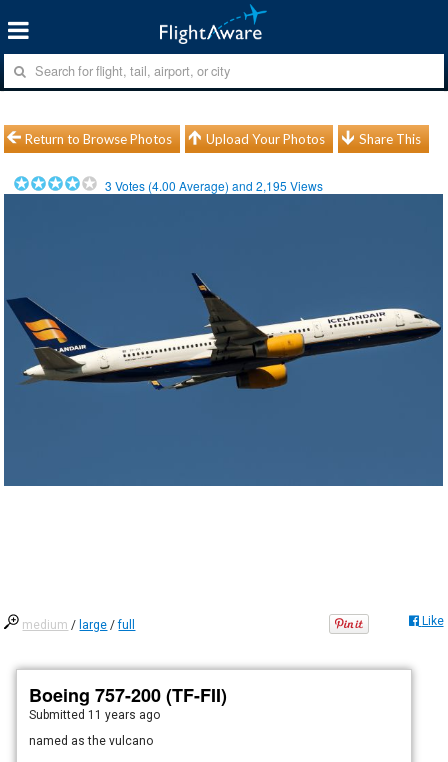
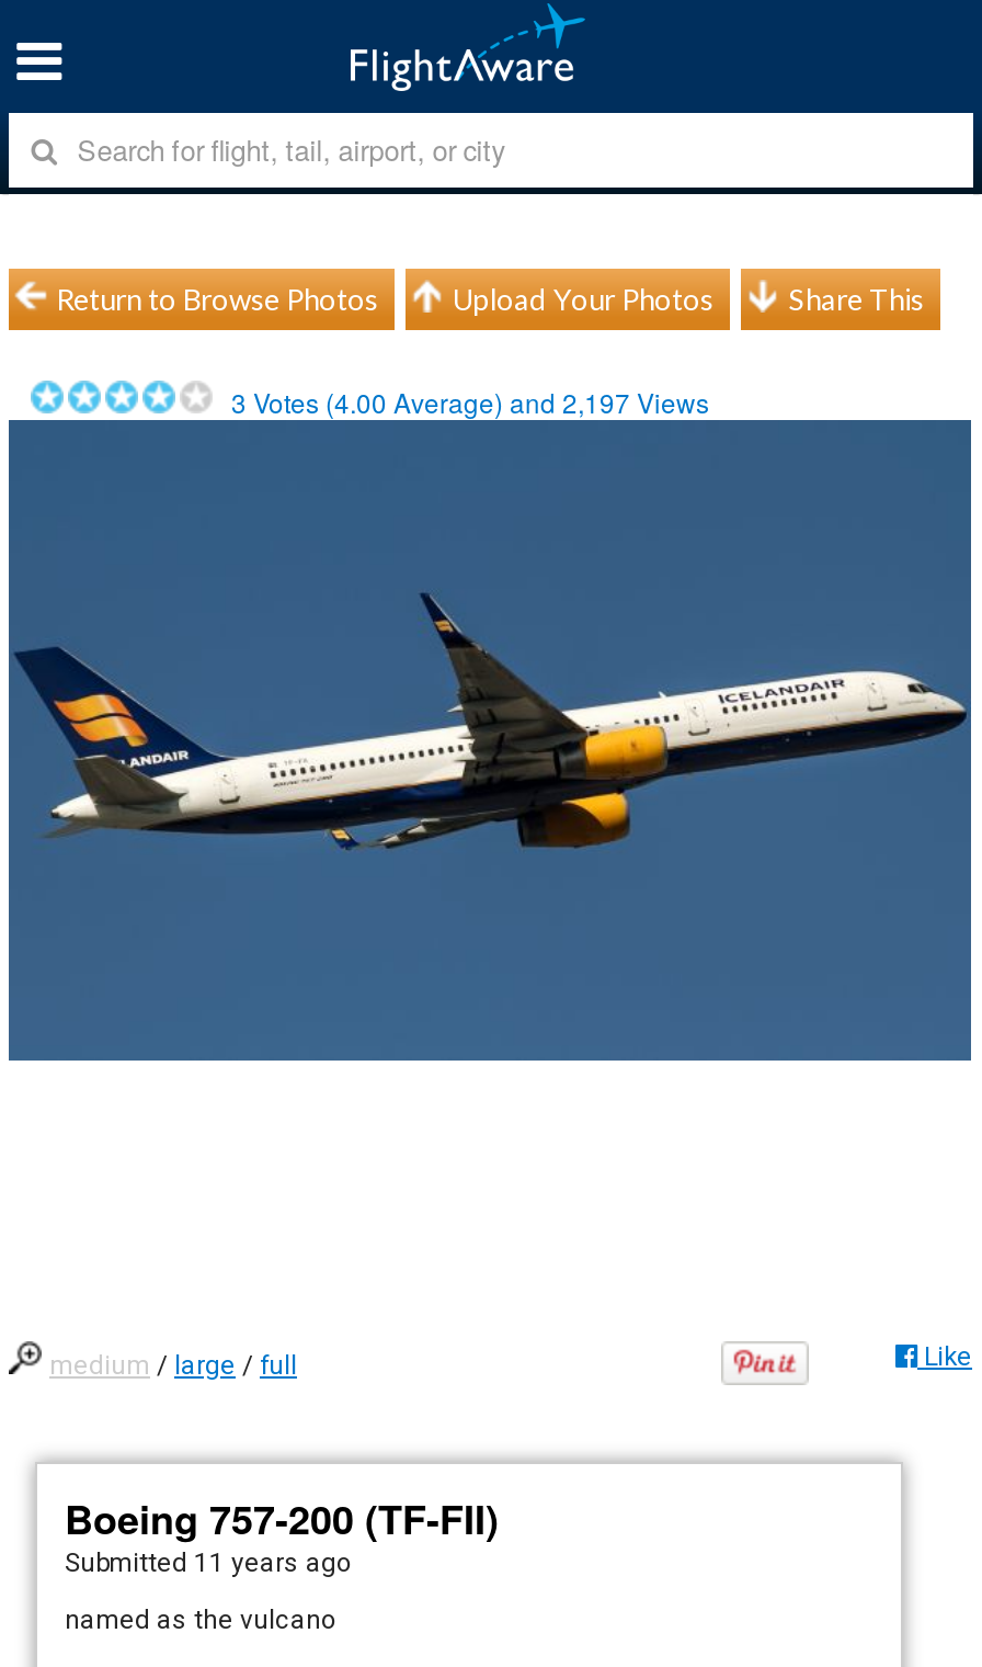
[105,177,329,194] 3 Votes (4.00 Average) and 2,195 Views -> [231,382,722,420] 3 Votes (4.00 Average) and 2,197 Views

